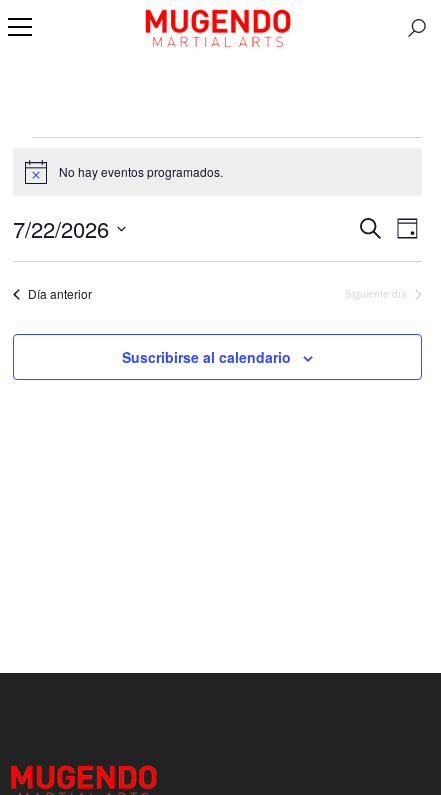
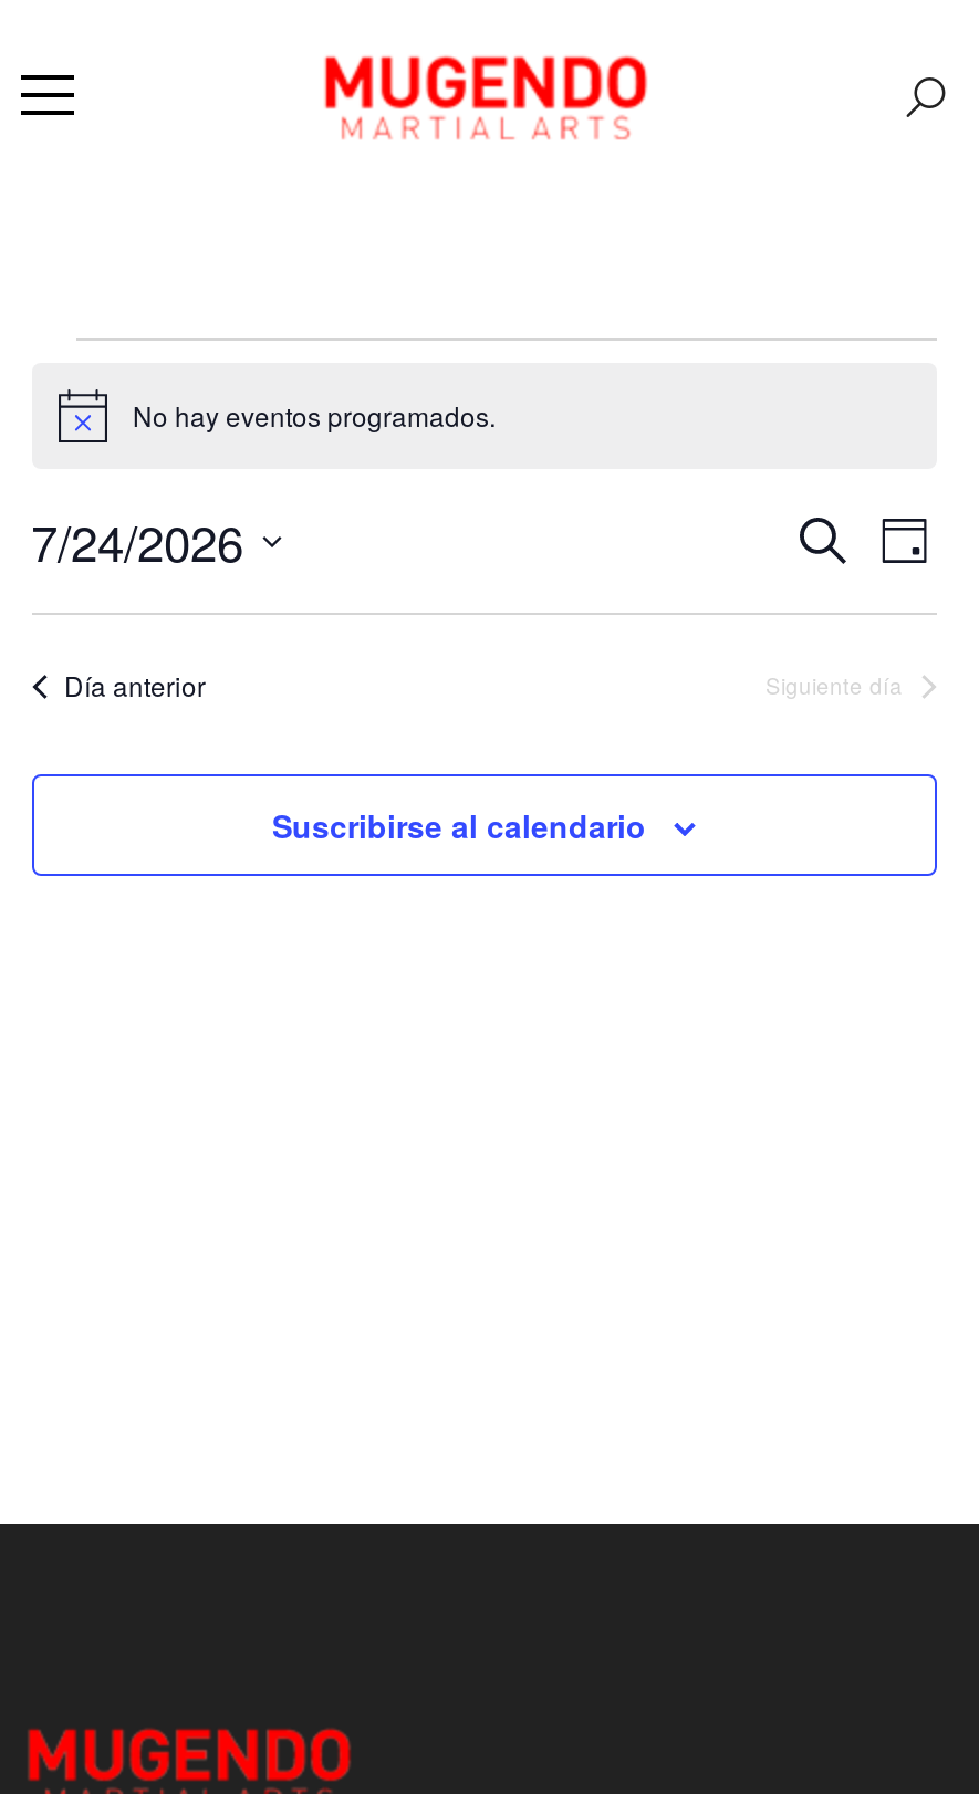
[12,213,108,244] 7/22/2026 -> [31,507,243,575] 7/24/2026

